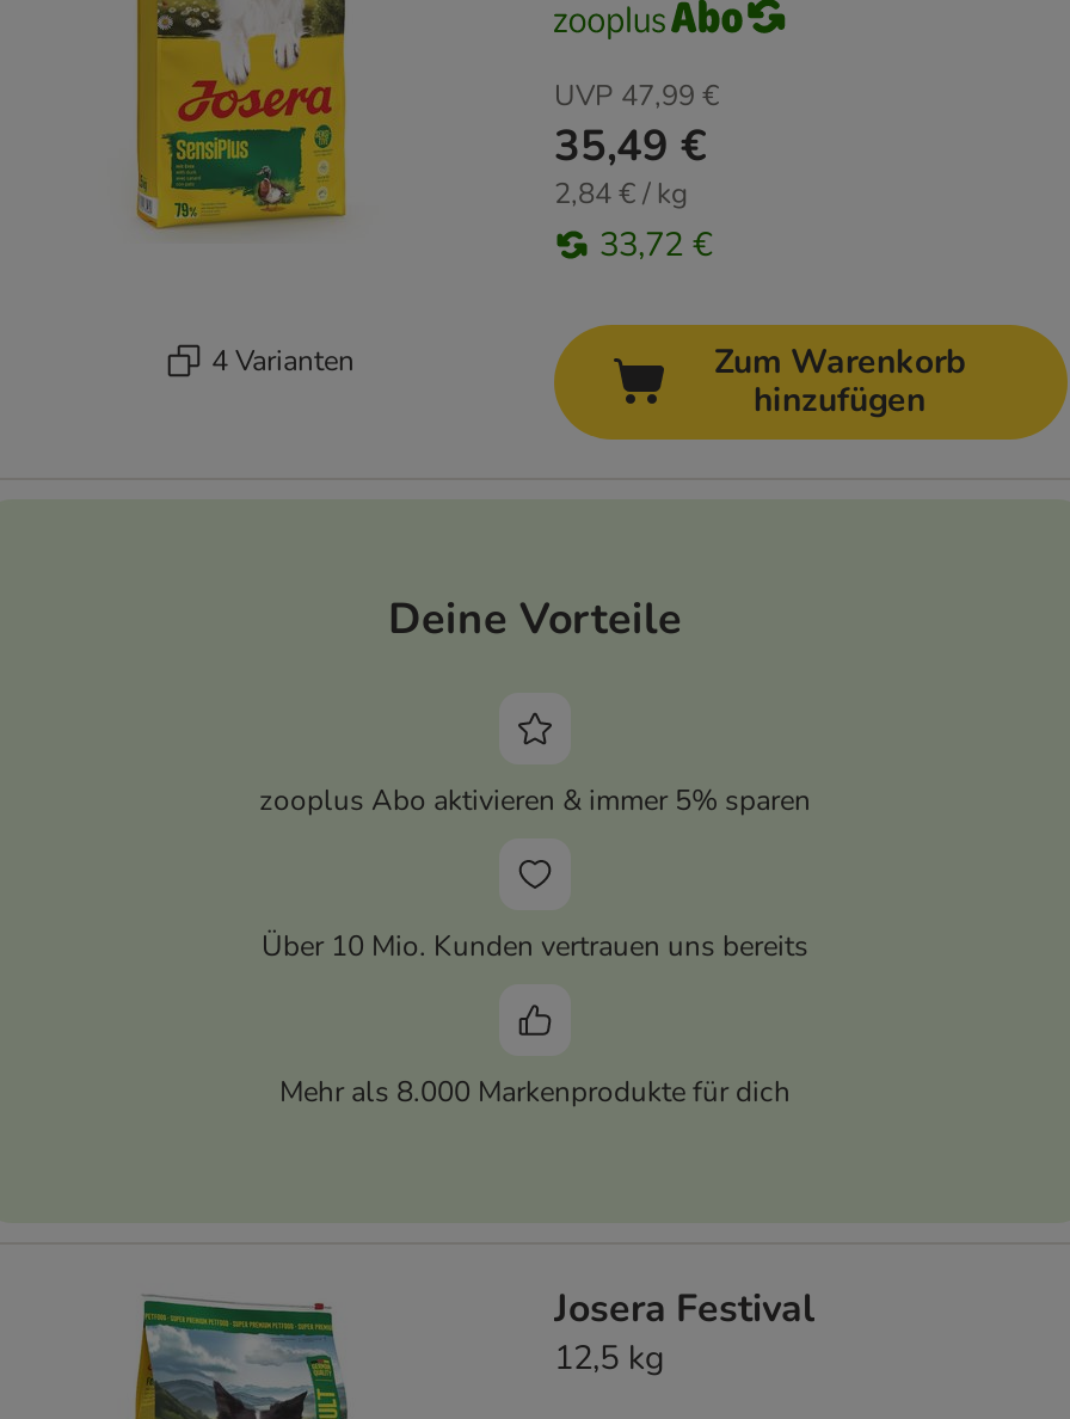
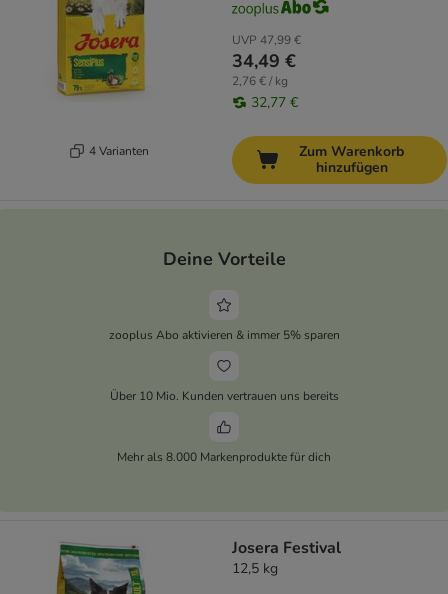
[554,117,707,175] 35,49 € -> [232,49,296,73] 34,49 €
[554,175,688,213] 2,84 € / kg -> [232,73,288,89] 2,76 € / kg
[599,222,712,268] 33,72 € -> [251,93,298,112] 32,77 €

